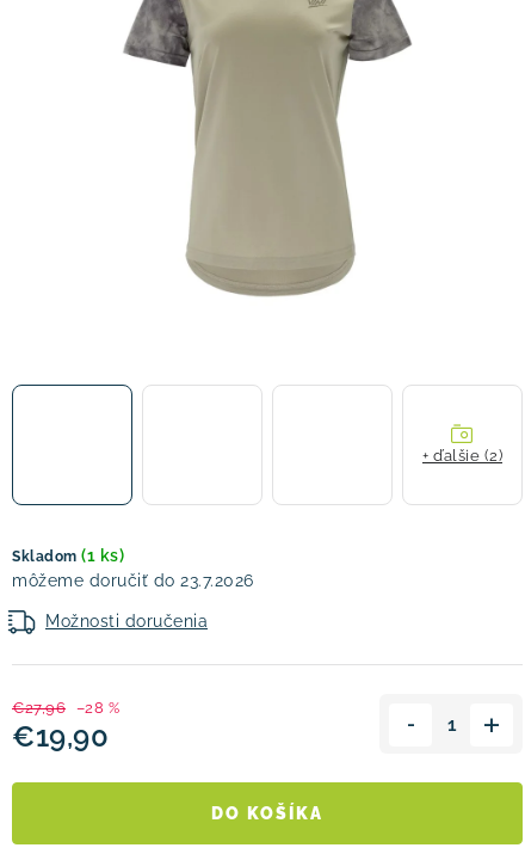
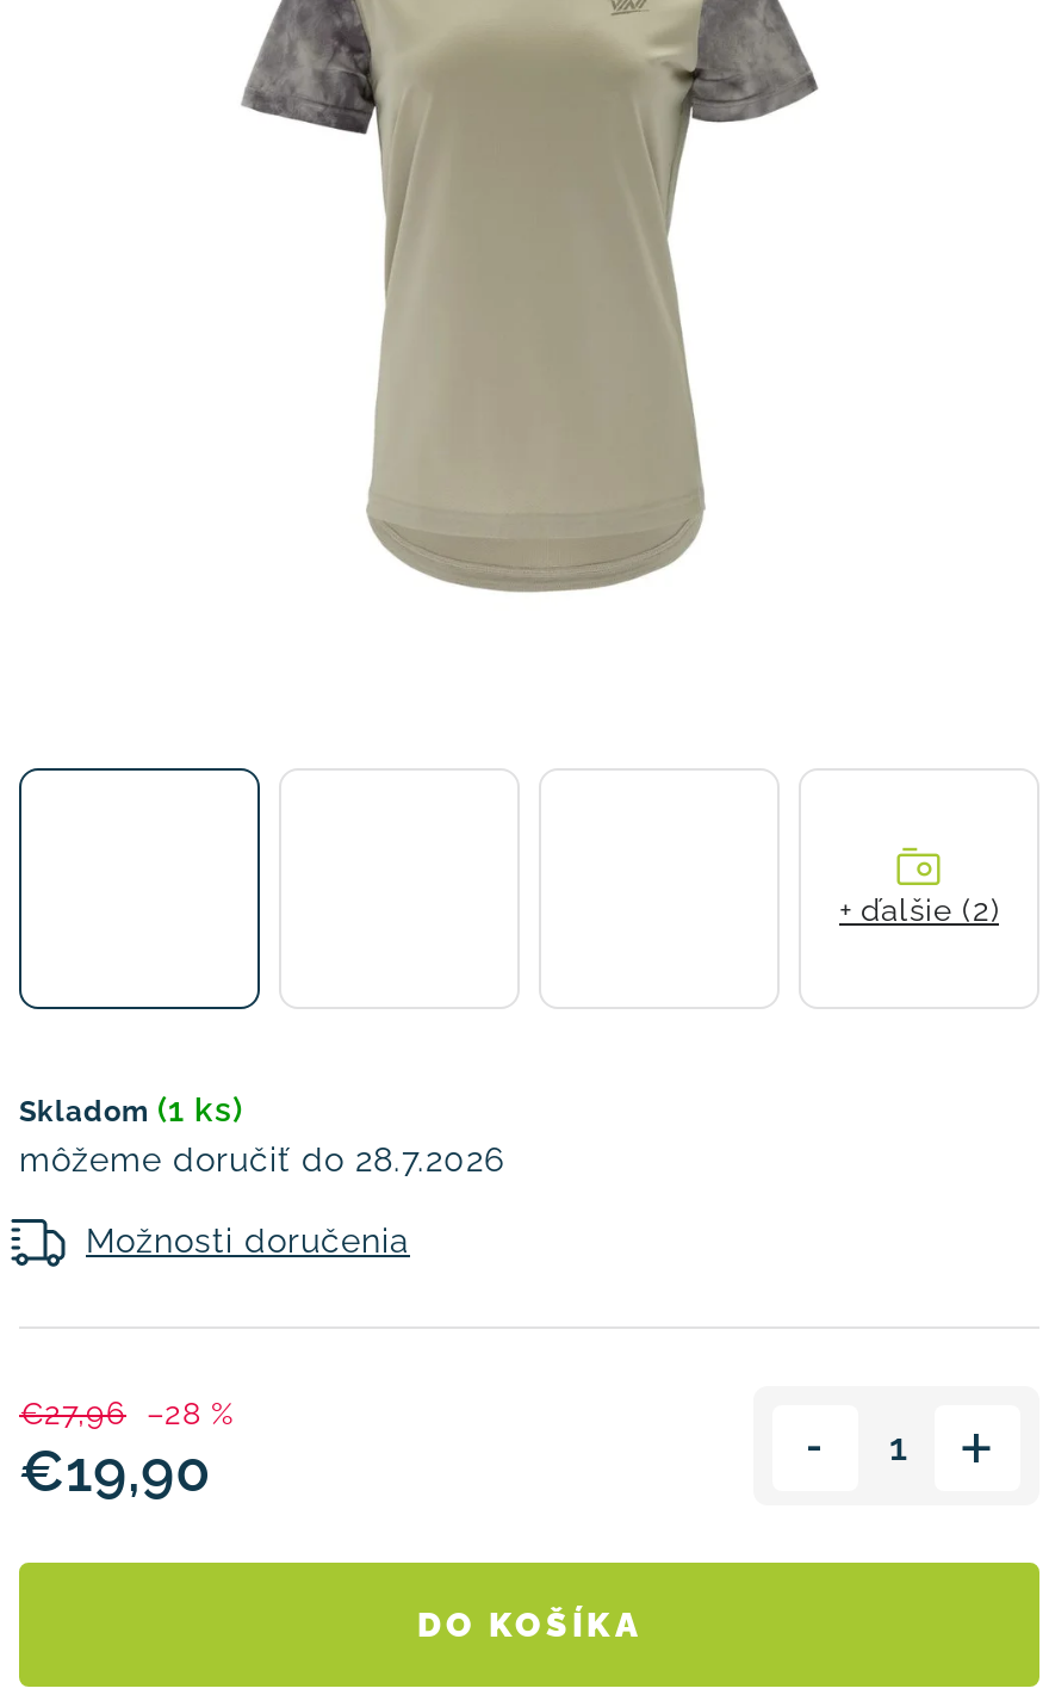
[180,571,254,590] 23.7.2026 -> [355,1140,504,1179] 28.7.2026

